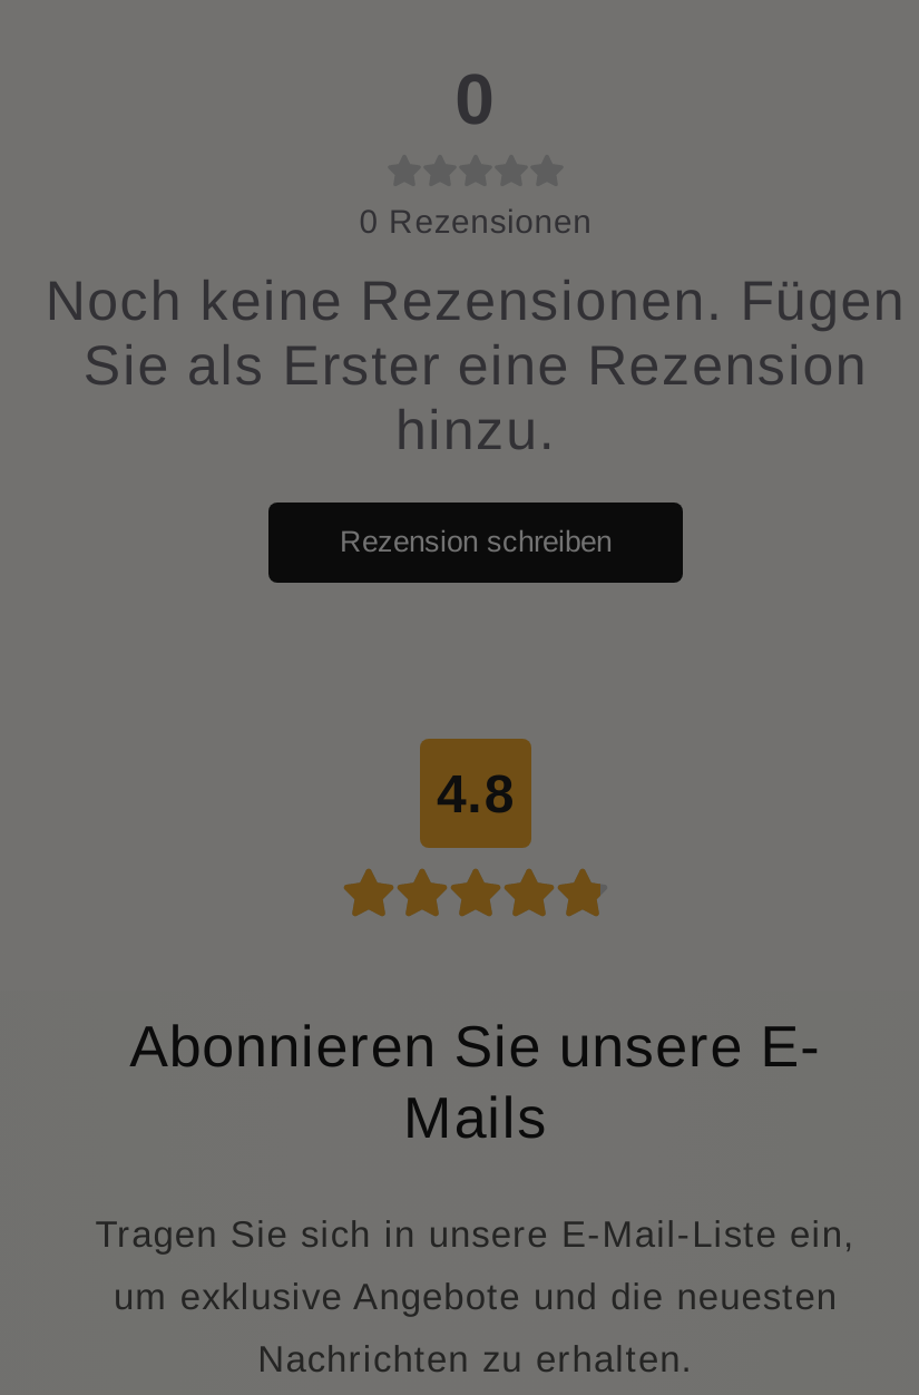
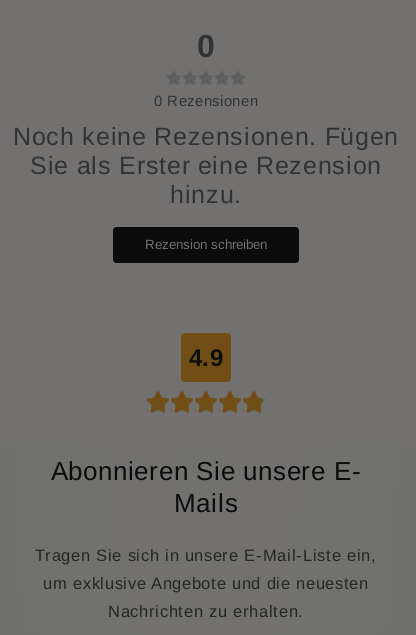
[437,763,515,823] 4.8 -> [188,344,223,371] 4.9

